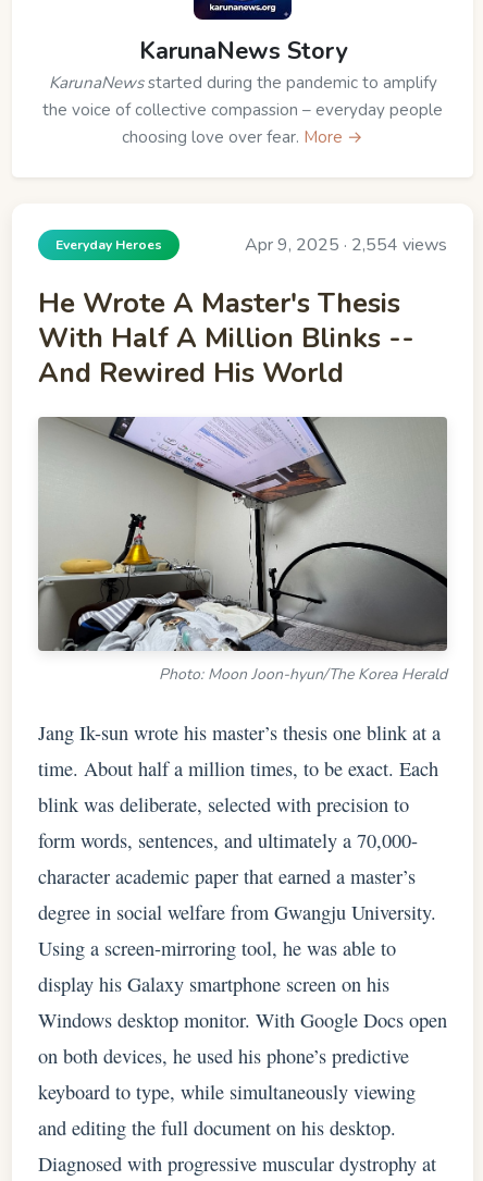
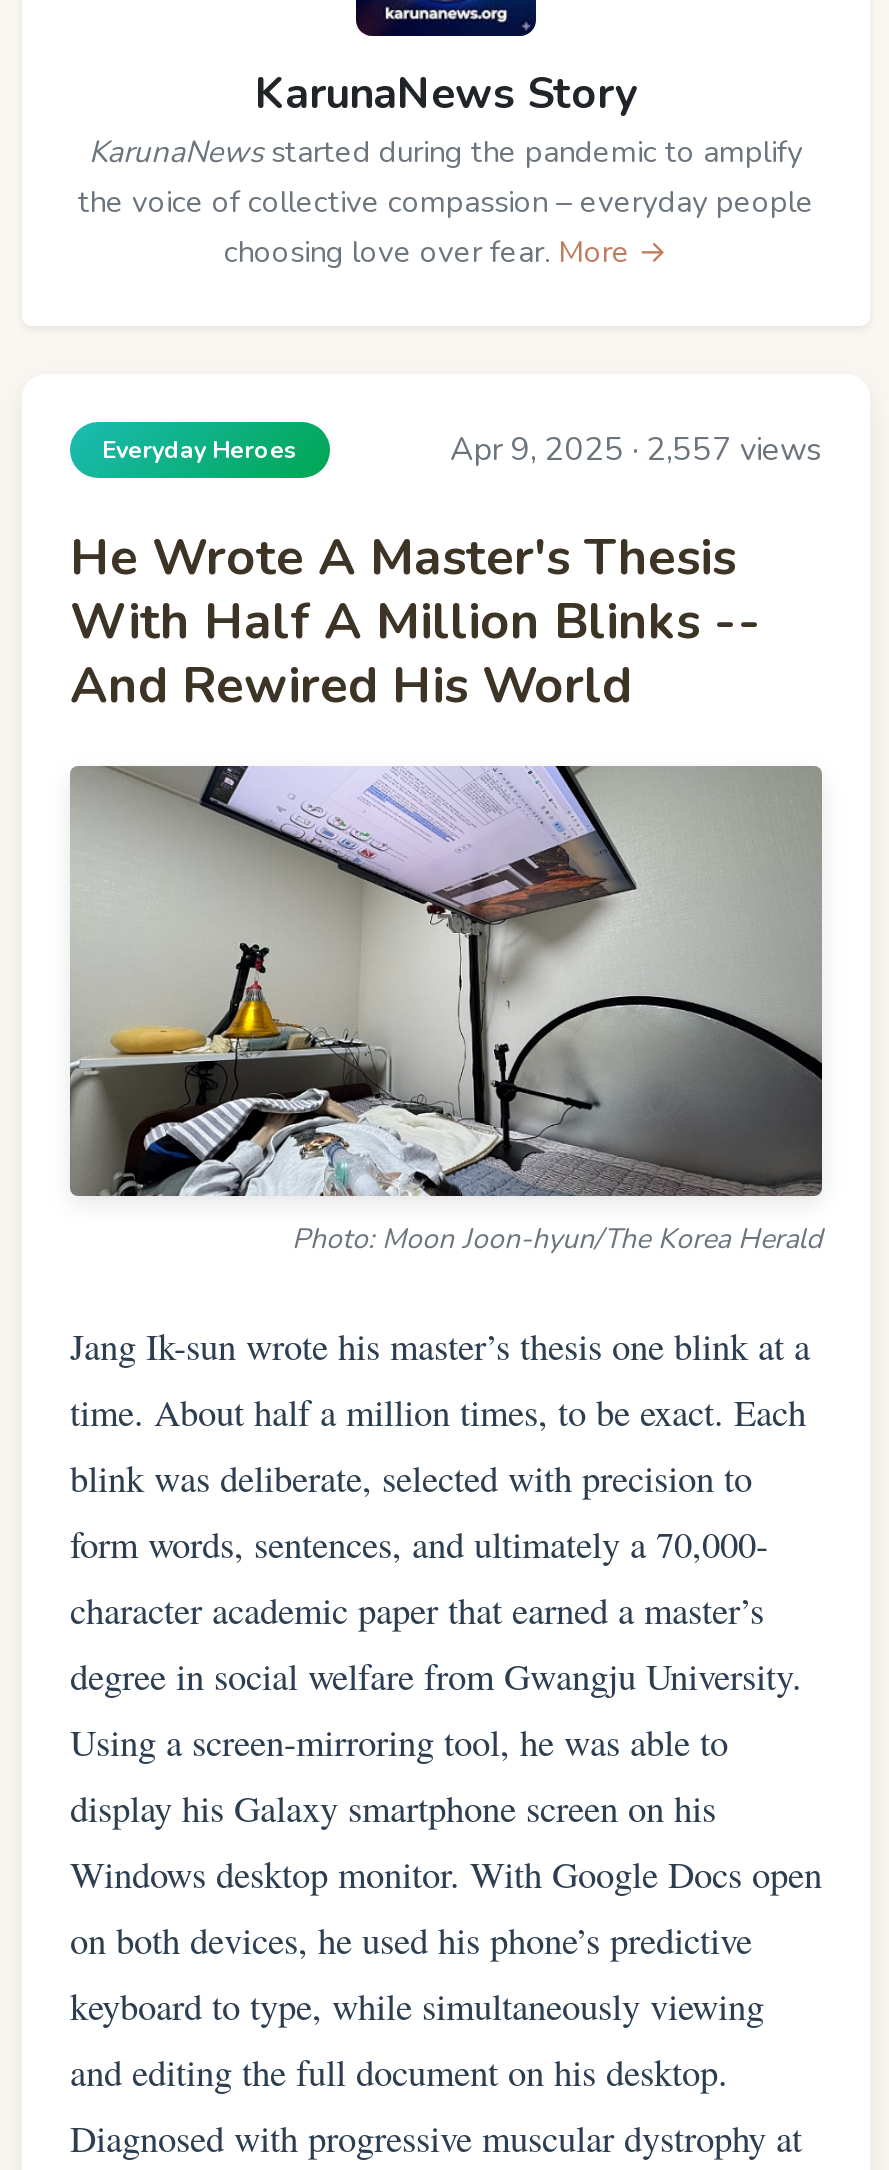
[245,232,447,256] Apr 9, 2025 · 2,554 views -> [450,427,822,471] Apr 9, 2025 · 2,557 views

